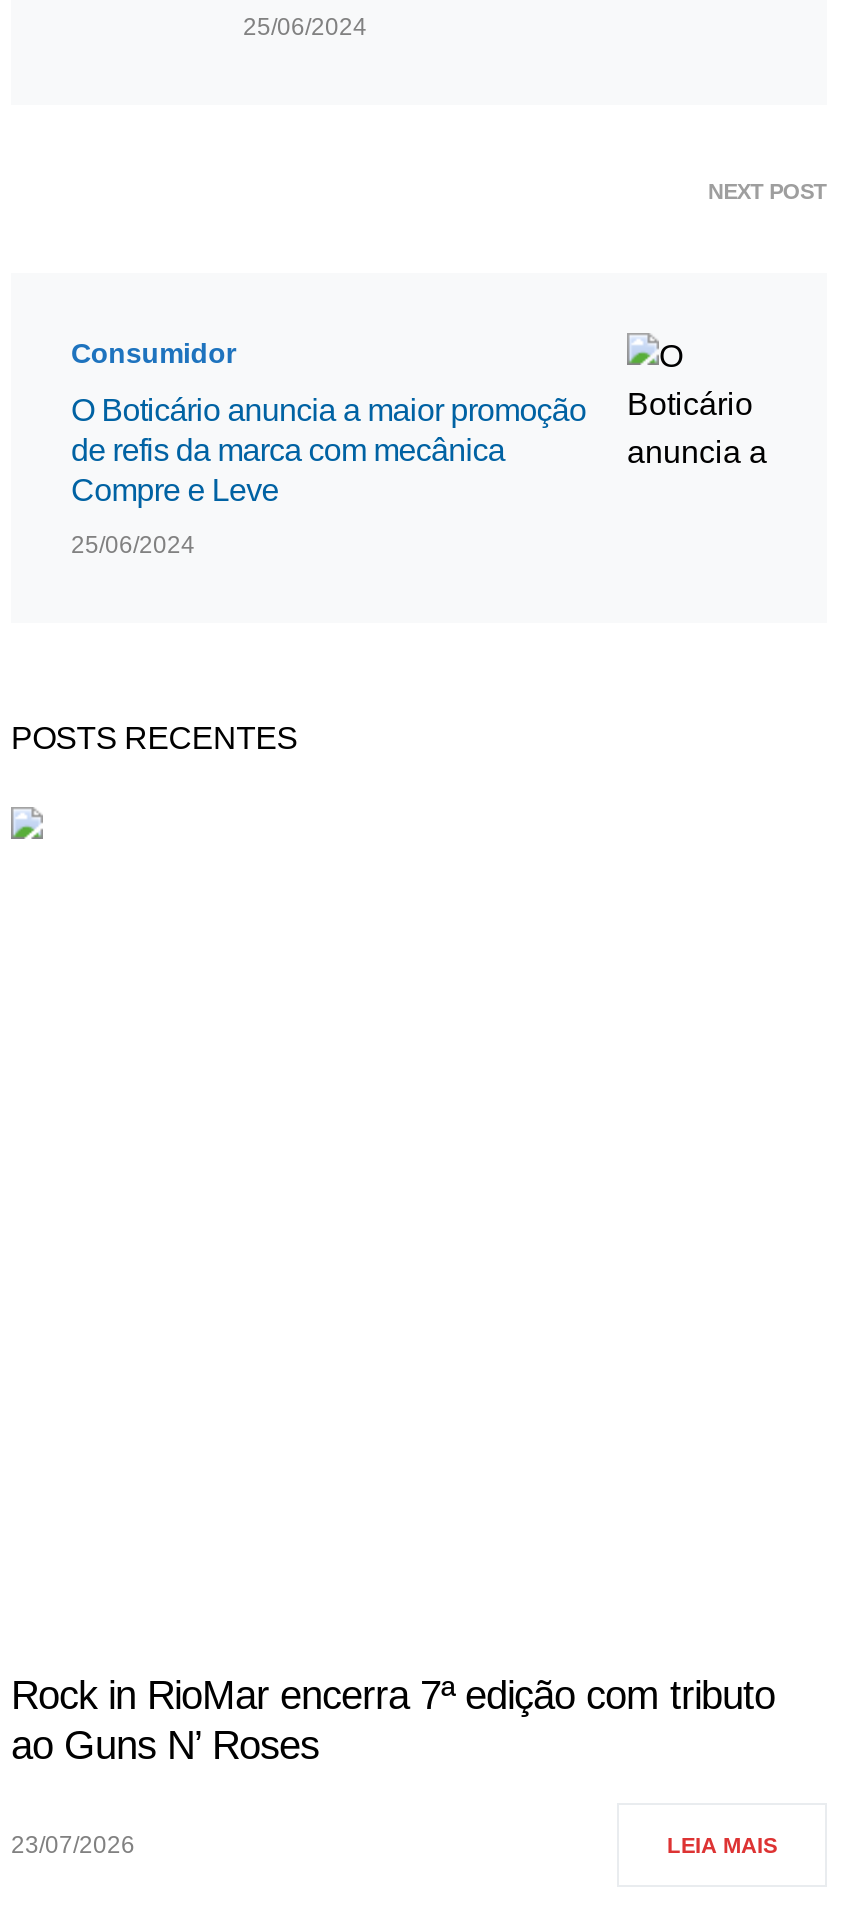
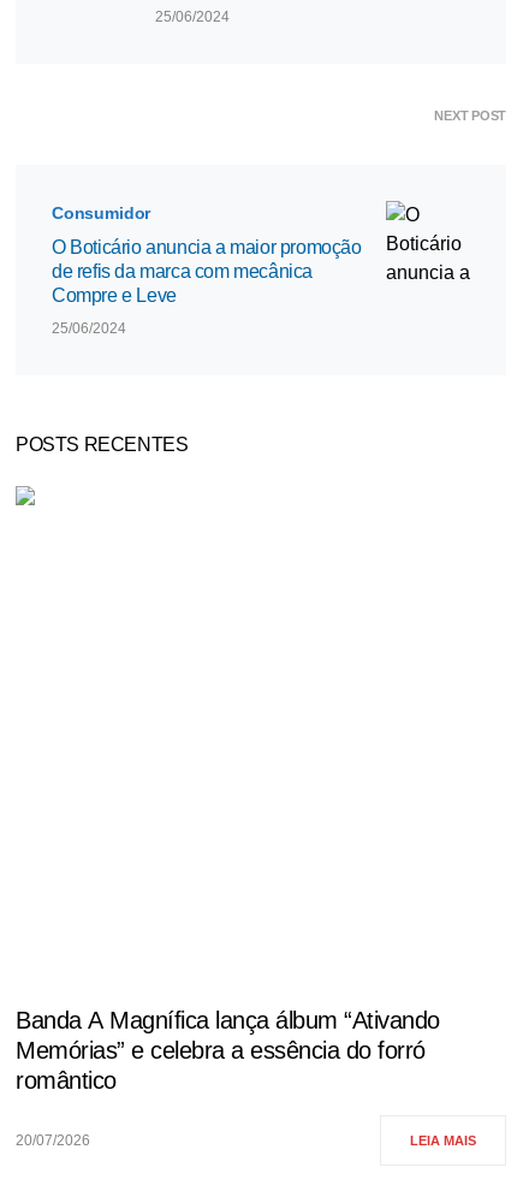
[11,1673,775,1767] Rock in RioMar encerra 7ª edição com tributo | ao Guns N’ Roses -> [16,1007,439,1093] Banda A Magnífica lança álbum “Ativando | Memórias” e celebra a essência do forró | romântico
[11,1831,135,1859] 23/07/2026 -> [16,1132,90,1149] 20/07/2026

